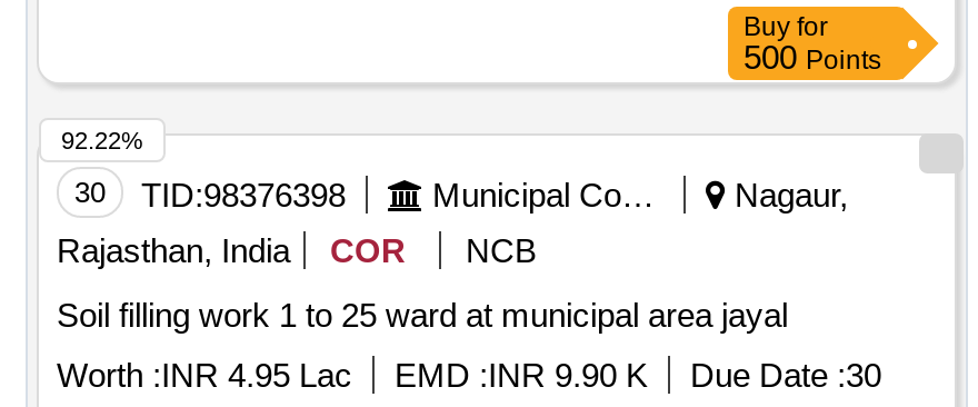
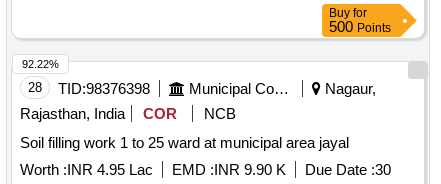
[74,176,346,214] 30 TID:98376398 -> [28,80,150,97] 28 TID:98376398

